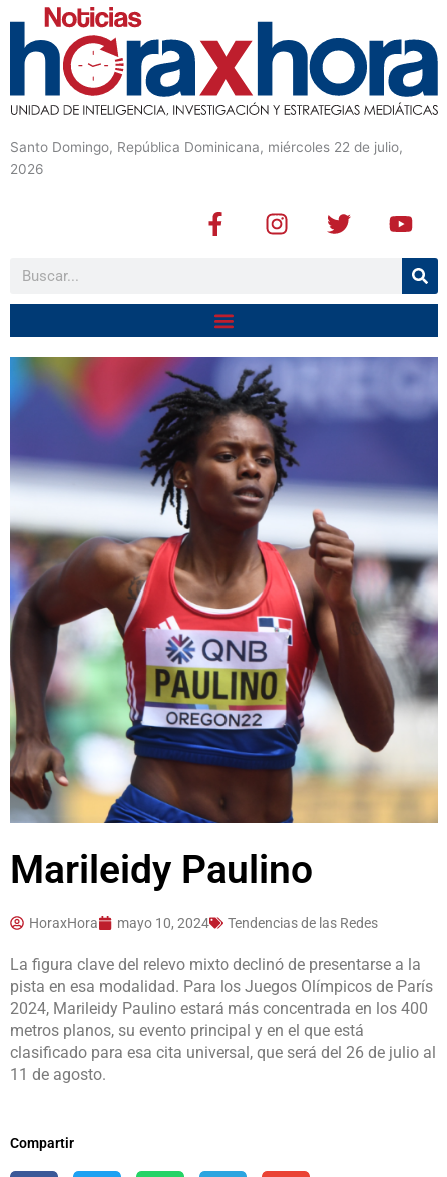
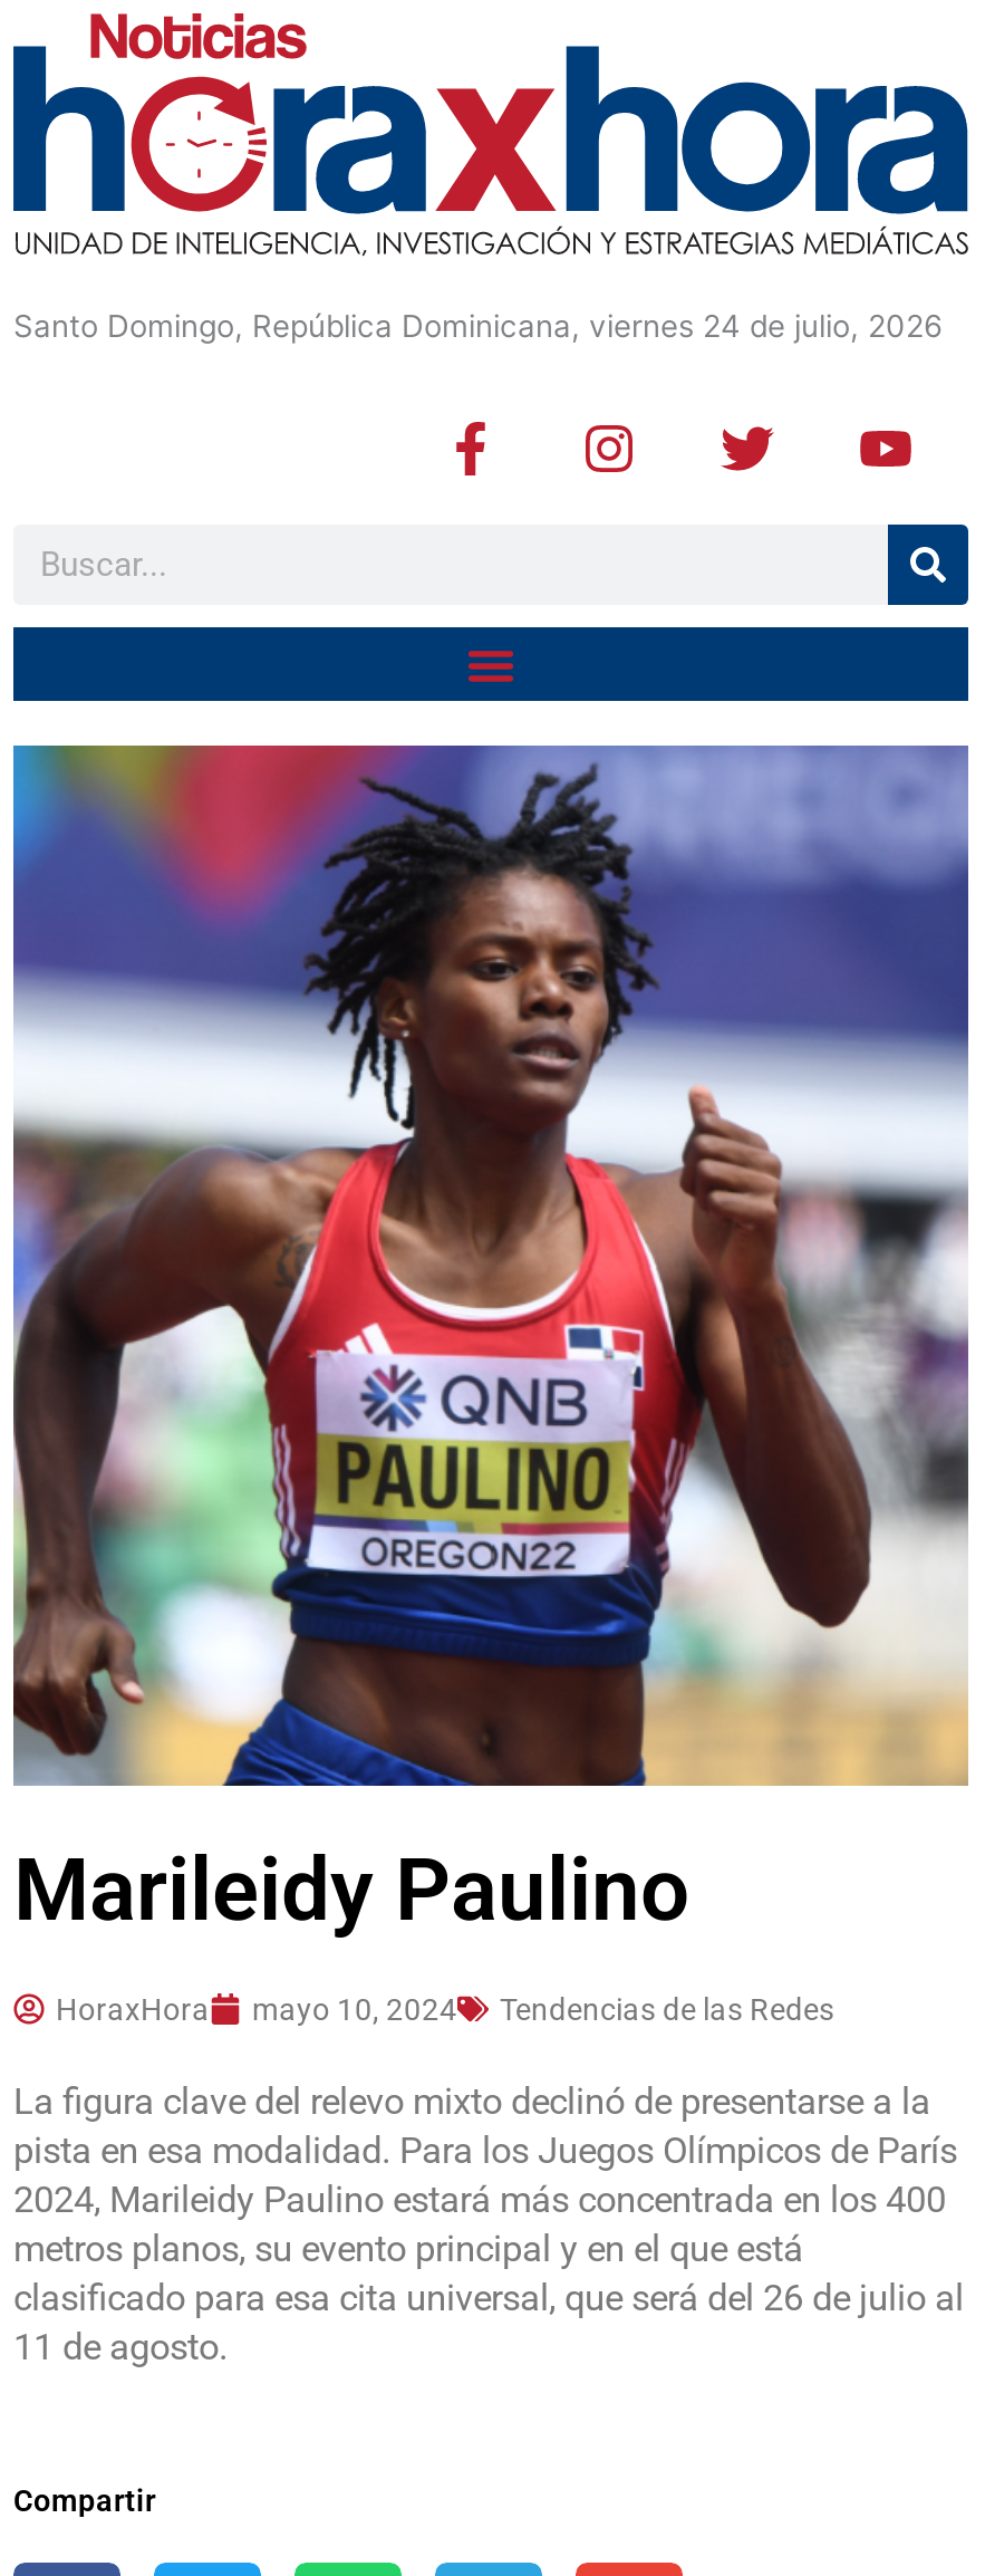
[10,139,403,177] Santo Domingo, República Dominicana, miércoles 22 de julio, | 2026 -> [13,308,944,344] Santo Domingo, República Dominicana, viernes 24 de julio, 2026

